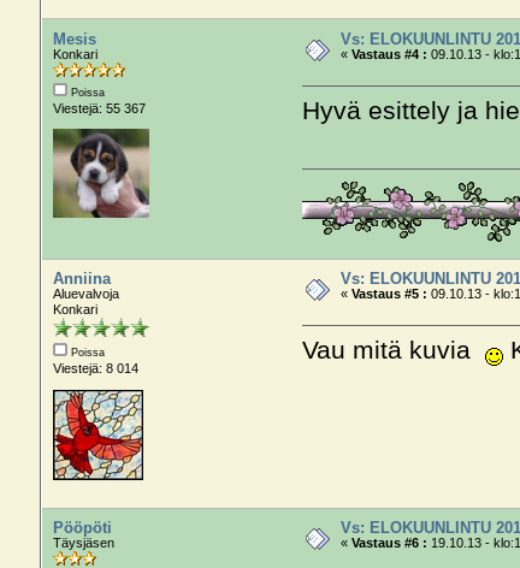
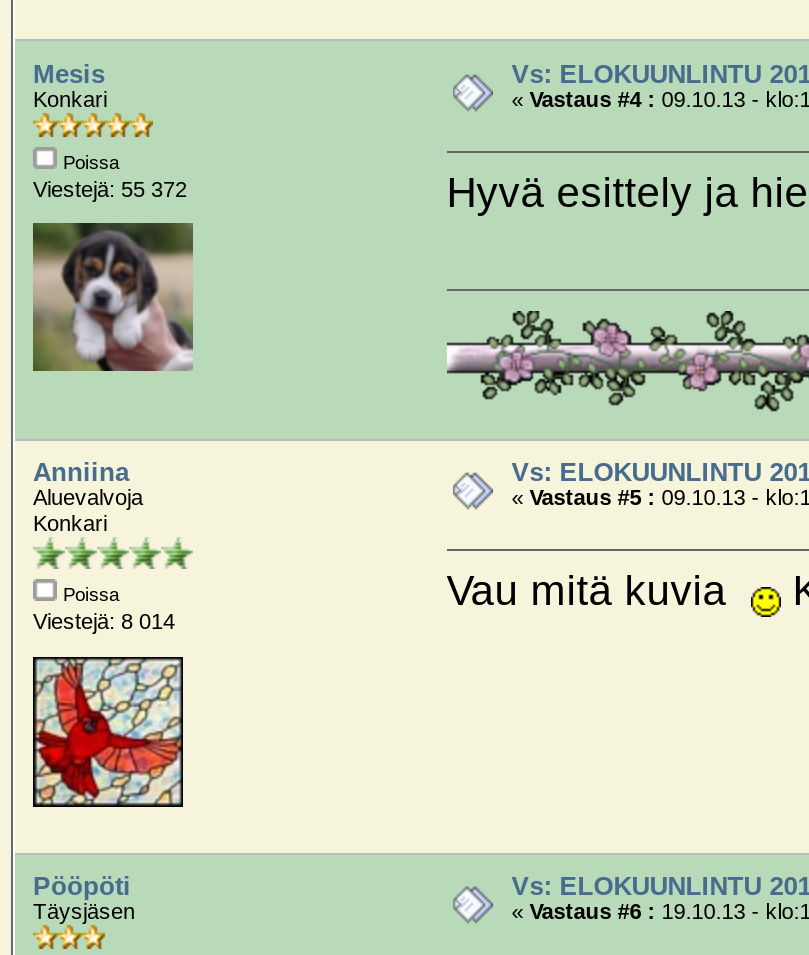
[53,100,146,115] Viestejä: 55 367 -> [33,176,187,200] Viestejä: 55 372

